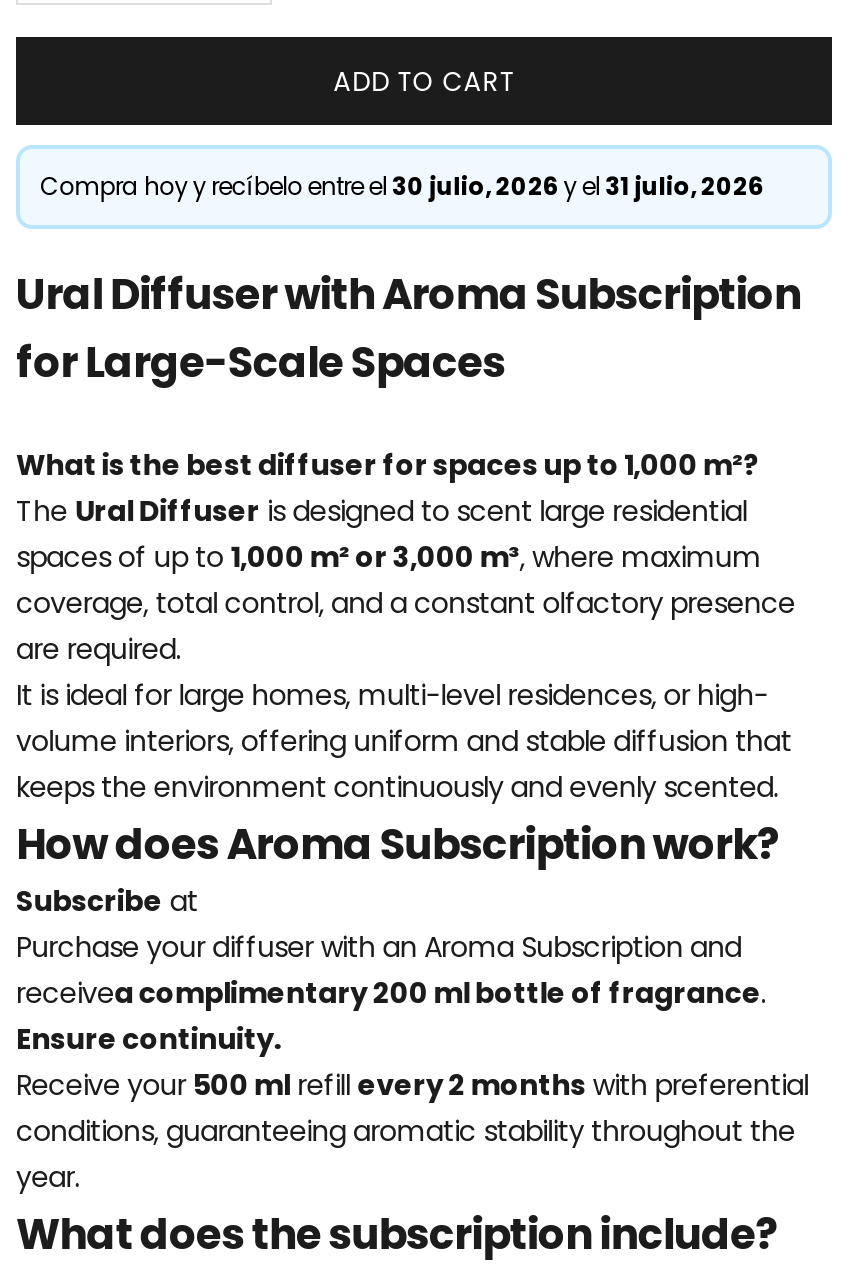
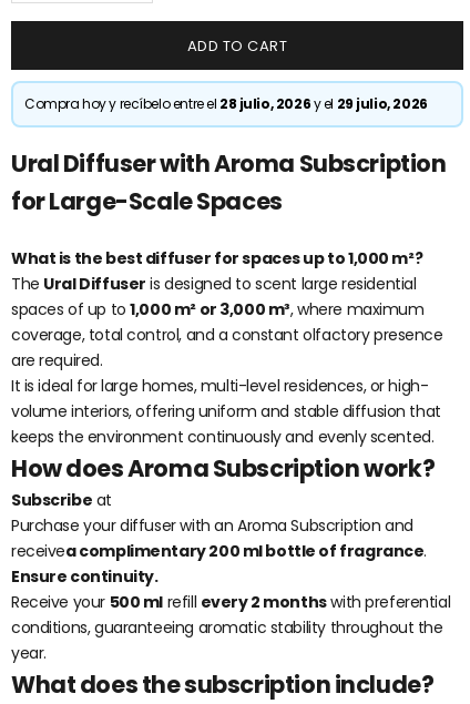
[40,169,763,203] Compra hoy y recíbelo entre el 30 julio, 2026 y el 31 julio, 2026 -> [24,94,428,113] Compra hoy y recíbelo entre el 28 julio, 2026 y el 29 julio, 2026

